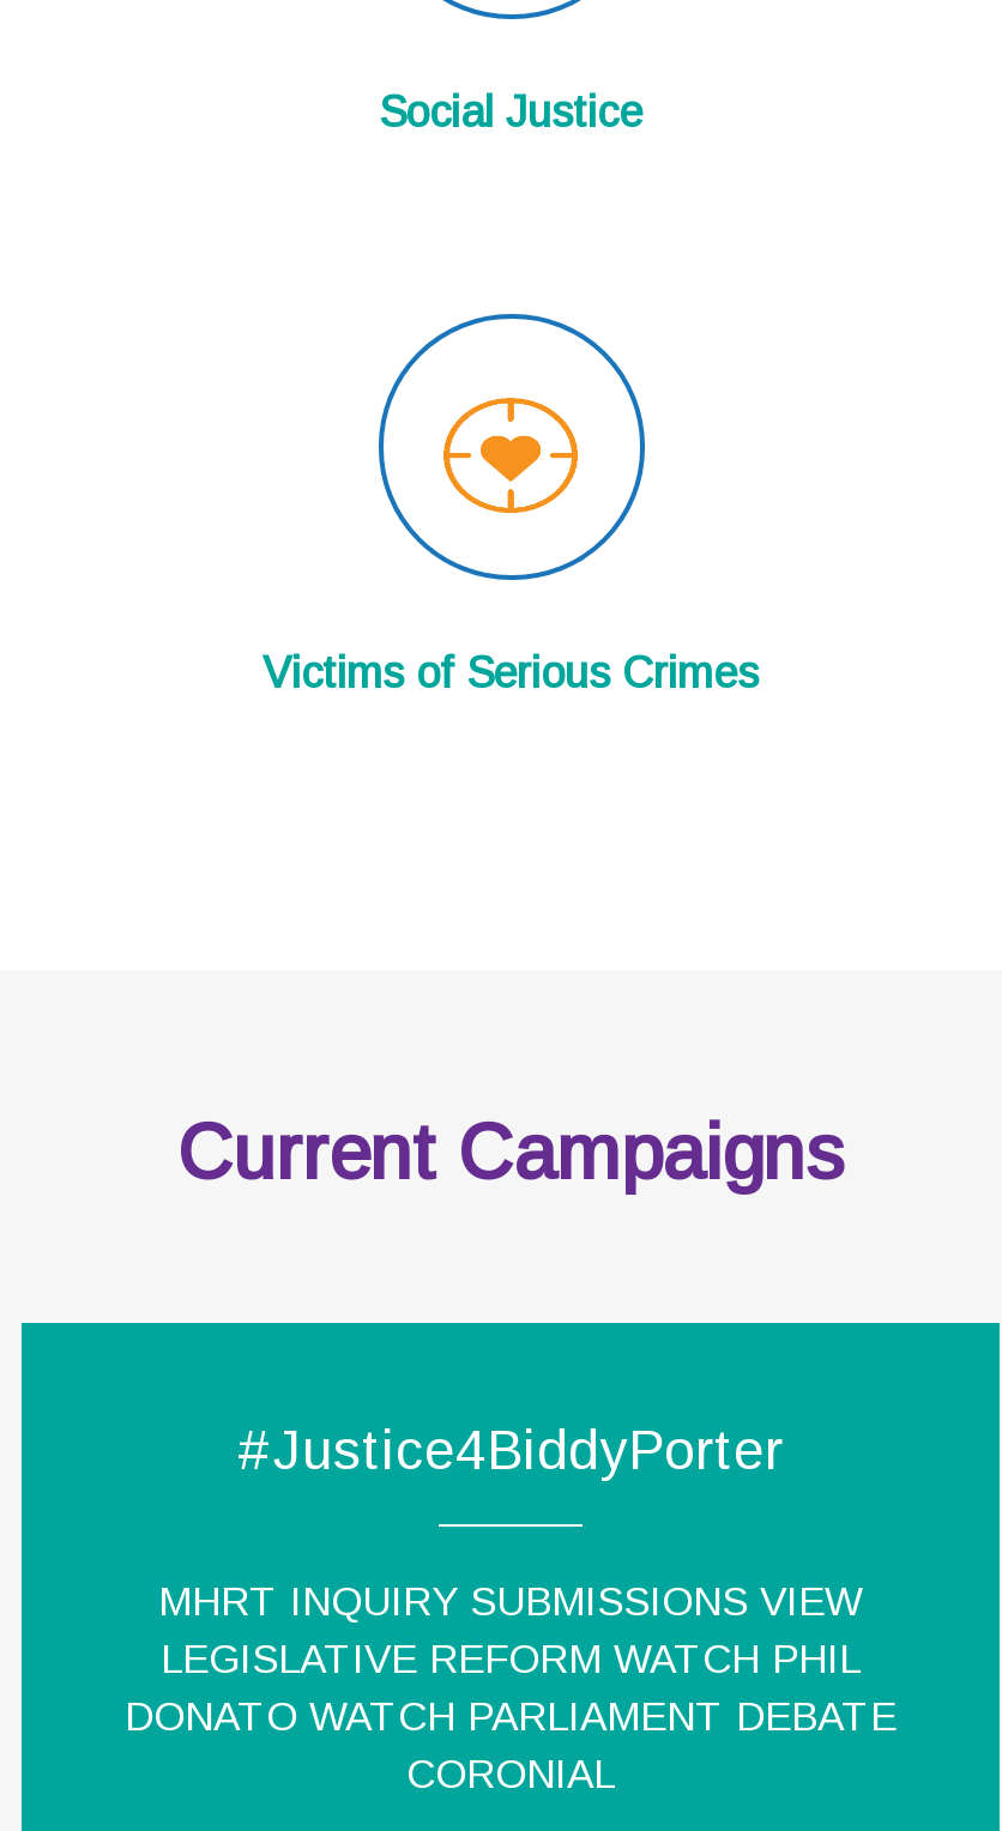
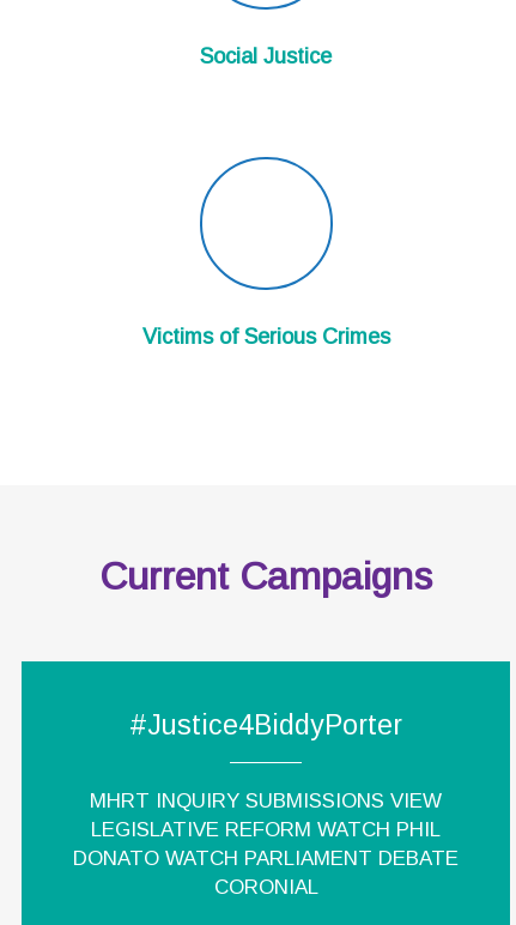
[441,395,580,515] [image] -> none

